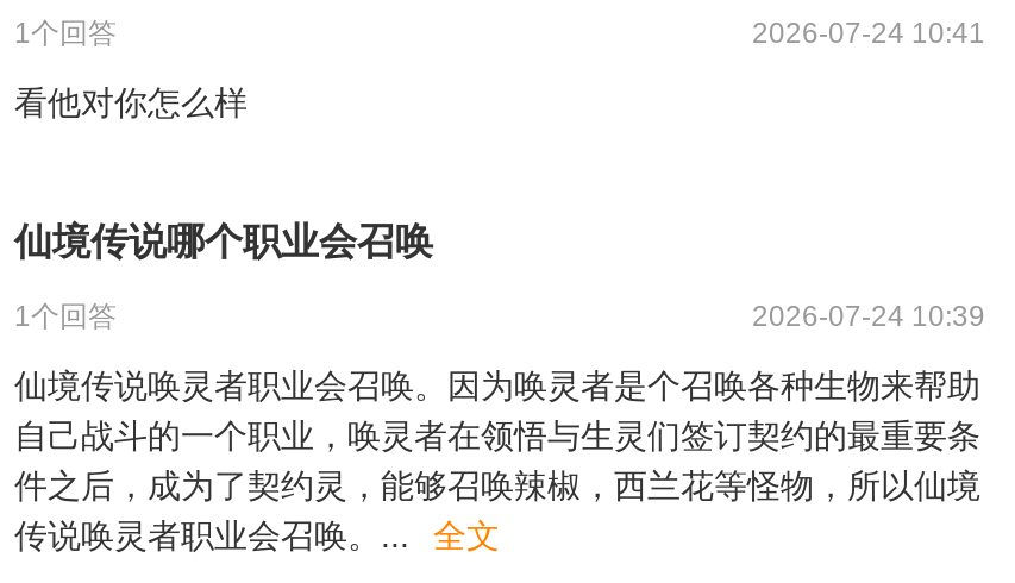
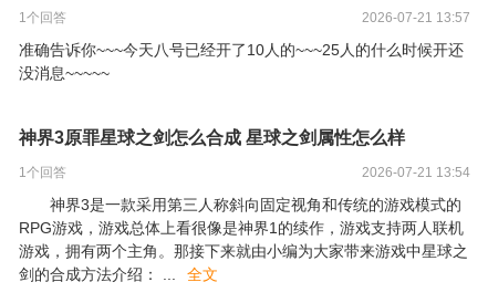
[752,17,985,50] 2026-07-24 10:41 -> [362,10,470,25] 2026-07-21 13:57
[14,83,248,121] 看他对你怎么样 -> [19,41,464,82] 准确告诉你~~~今天八号已经开了10人的~~~25人的什么时候开还 | 没消息~~~~~
[14,221,433,262] 仙境传说哪个职业会召唤 -> [19,128,405,147] 神界3原罪星球之剑怎么合成 星球之剑属性怎么样
[752,300,985,333] 2026-07-24 10:39 -> [362,165,470,180] 2026-07-21 13:54
[14,366,980,554] 仙境传说唤灵者职业会召唤。因为唤灵者是个召唤各种生物来帮助 | 自己战斗的一个职业，唤灵者在领悟与生灵们签订契约的最重要条 | 件之后，成为了契约灵，能够召唤辣椒，西兰花等怪物，所以仙境 | 传说唤灵者职业会召唤。... -> [19,196,468,283] 神界3是一款采用第三人称斜向固定视角和传统的游戏模式的 | RPG游戏，游戏总体上看很像是神界1的续作，游戏支持两人联机 | 游戏，拥有两个主角。那接下来就由小编为大家带来游戏中星球之 | 剑的合成方法介绍：...

